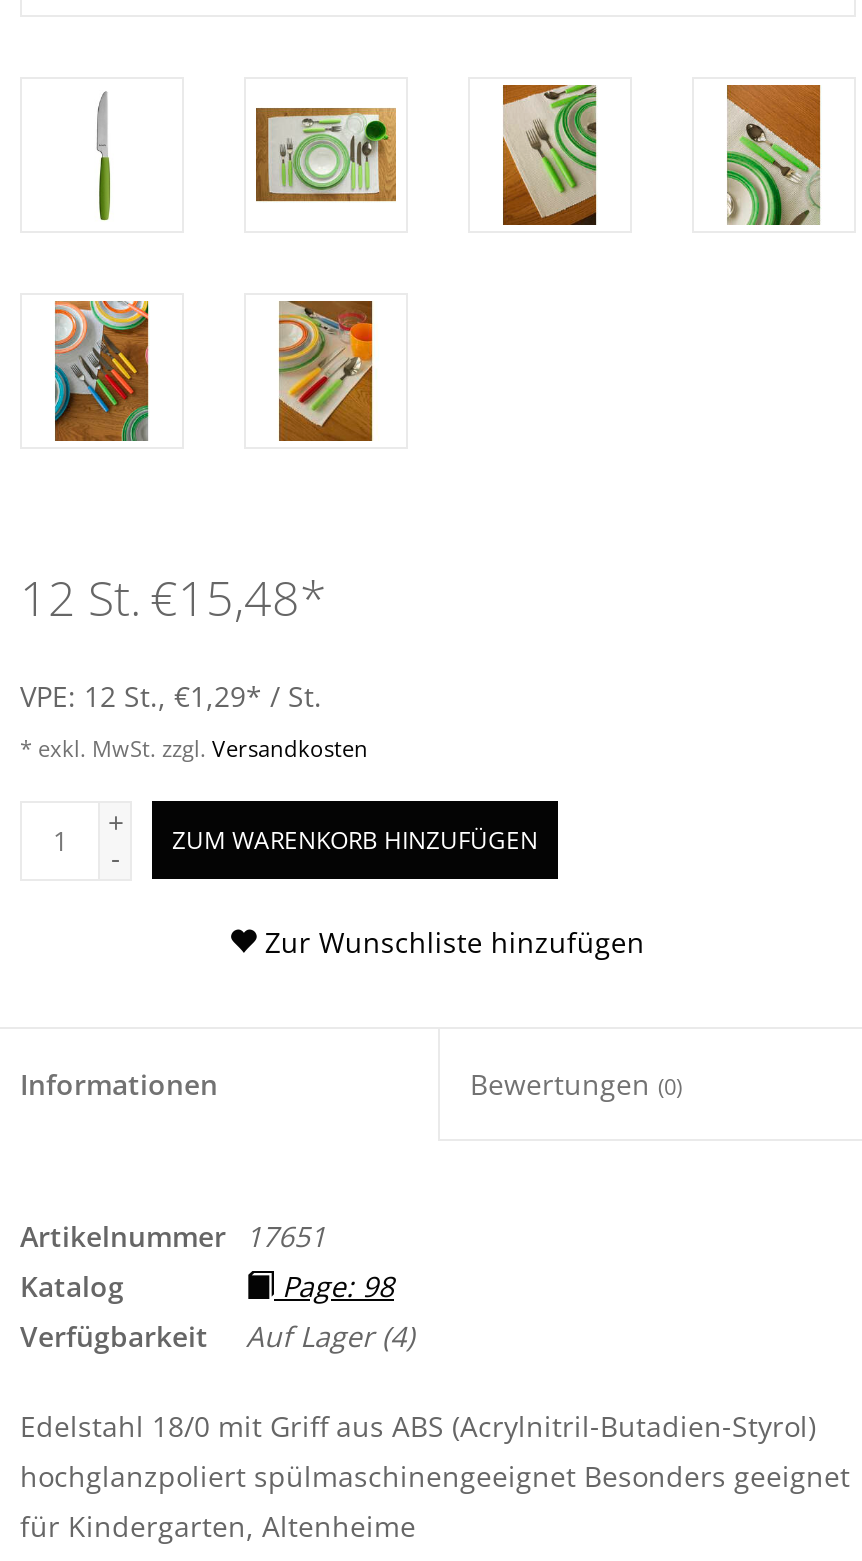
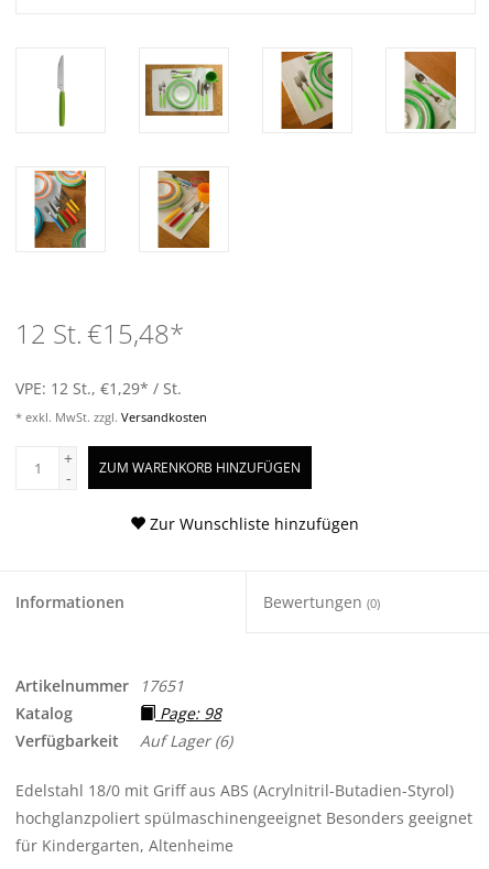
[20,1317,414,1355] Verfügbarkeit Auf Lager (4) -> [15,730,232,751] Verfügbarkeit Auf Lager (6)

